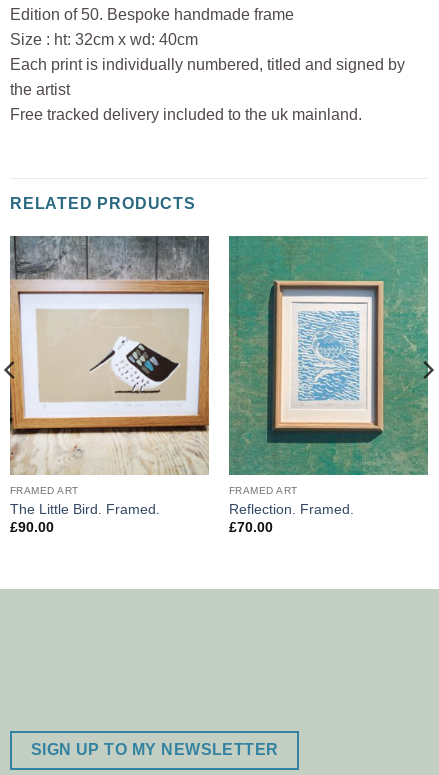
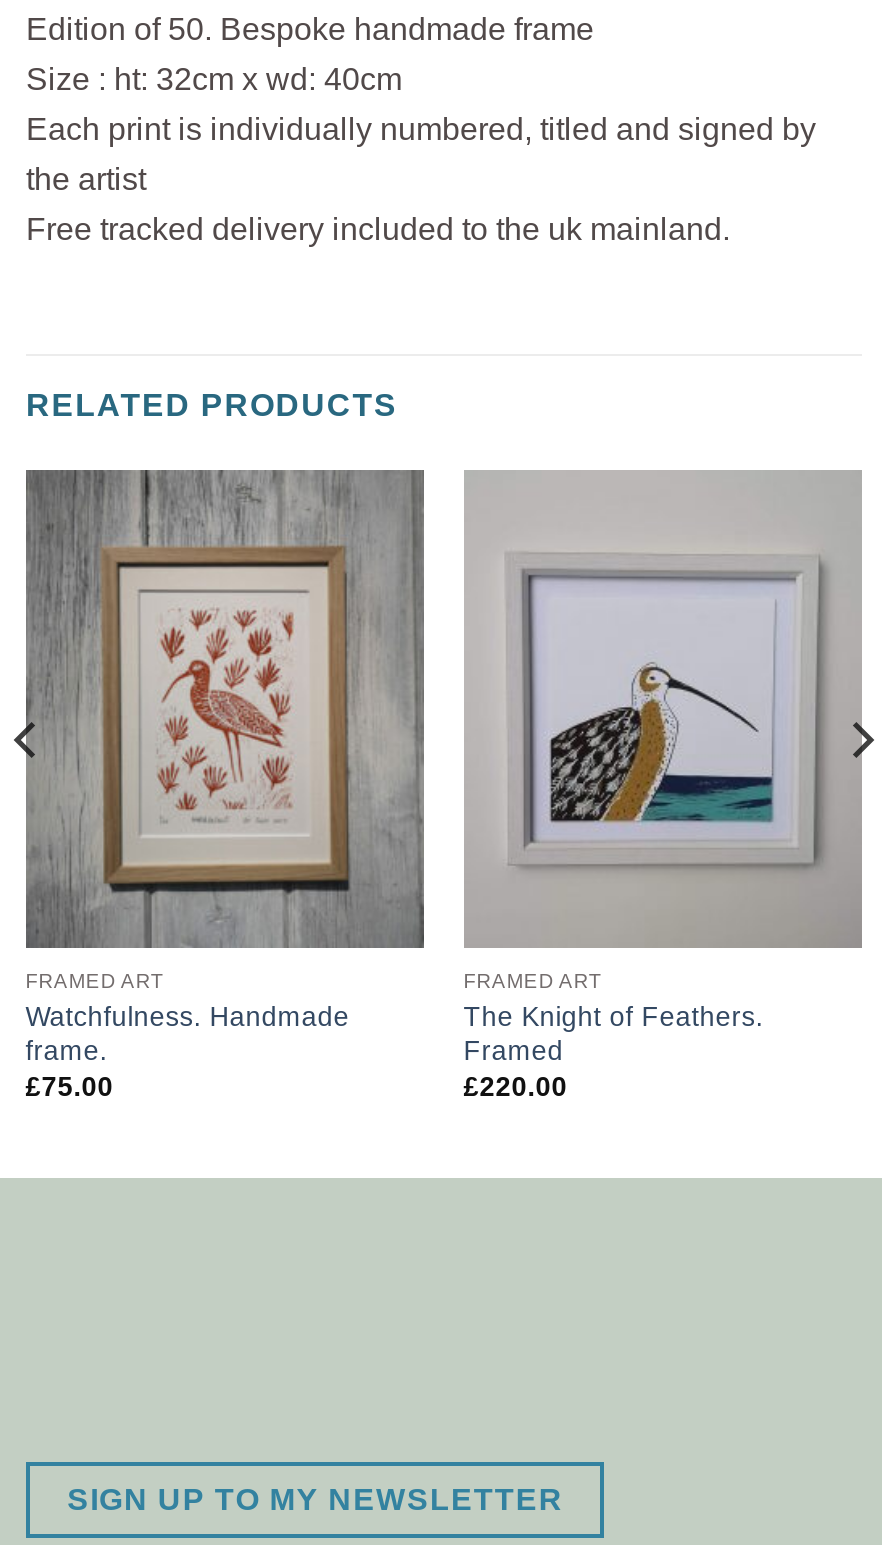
[9,235,209,535] [image] | The Little Bird. Framed. | £90.00 -> [24,469,424,1102] [image] | Watchfulness. Handmade | frame. | £75.00
[228,236,429,535] [image] | Reflection. Framed. | £70.00 -> [464,471,864,1102] [image] | The Knight of Feathers. | Framed | £220.00

